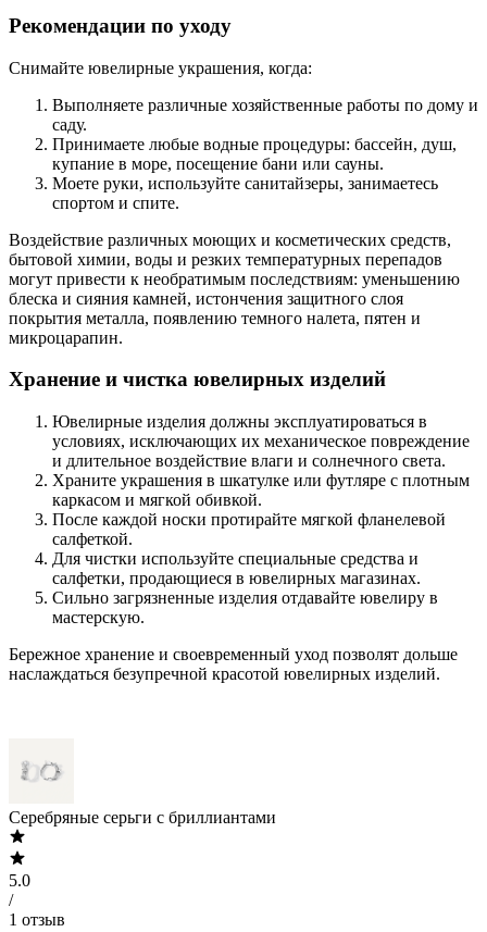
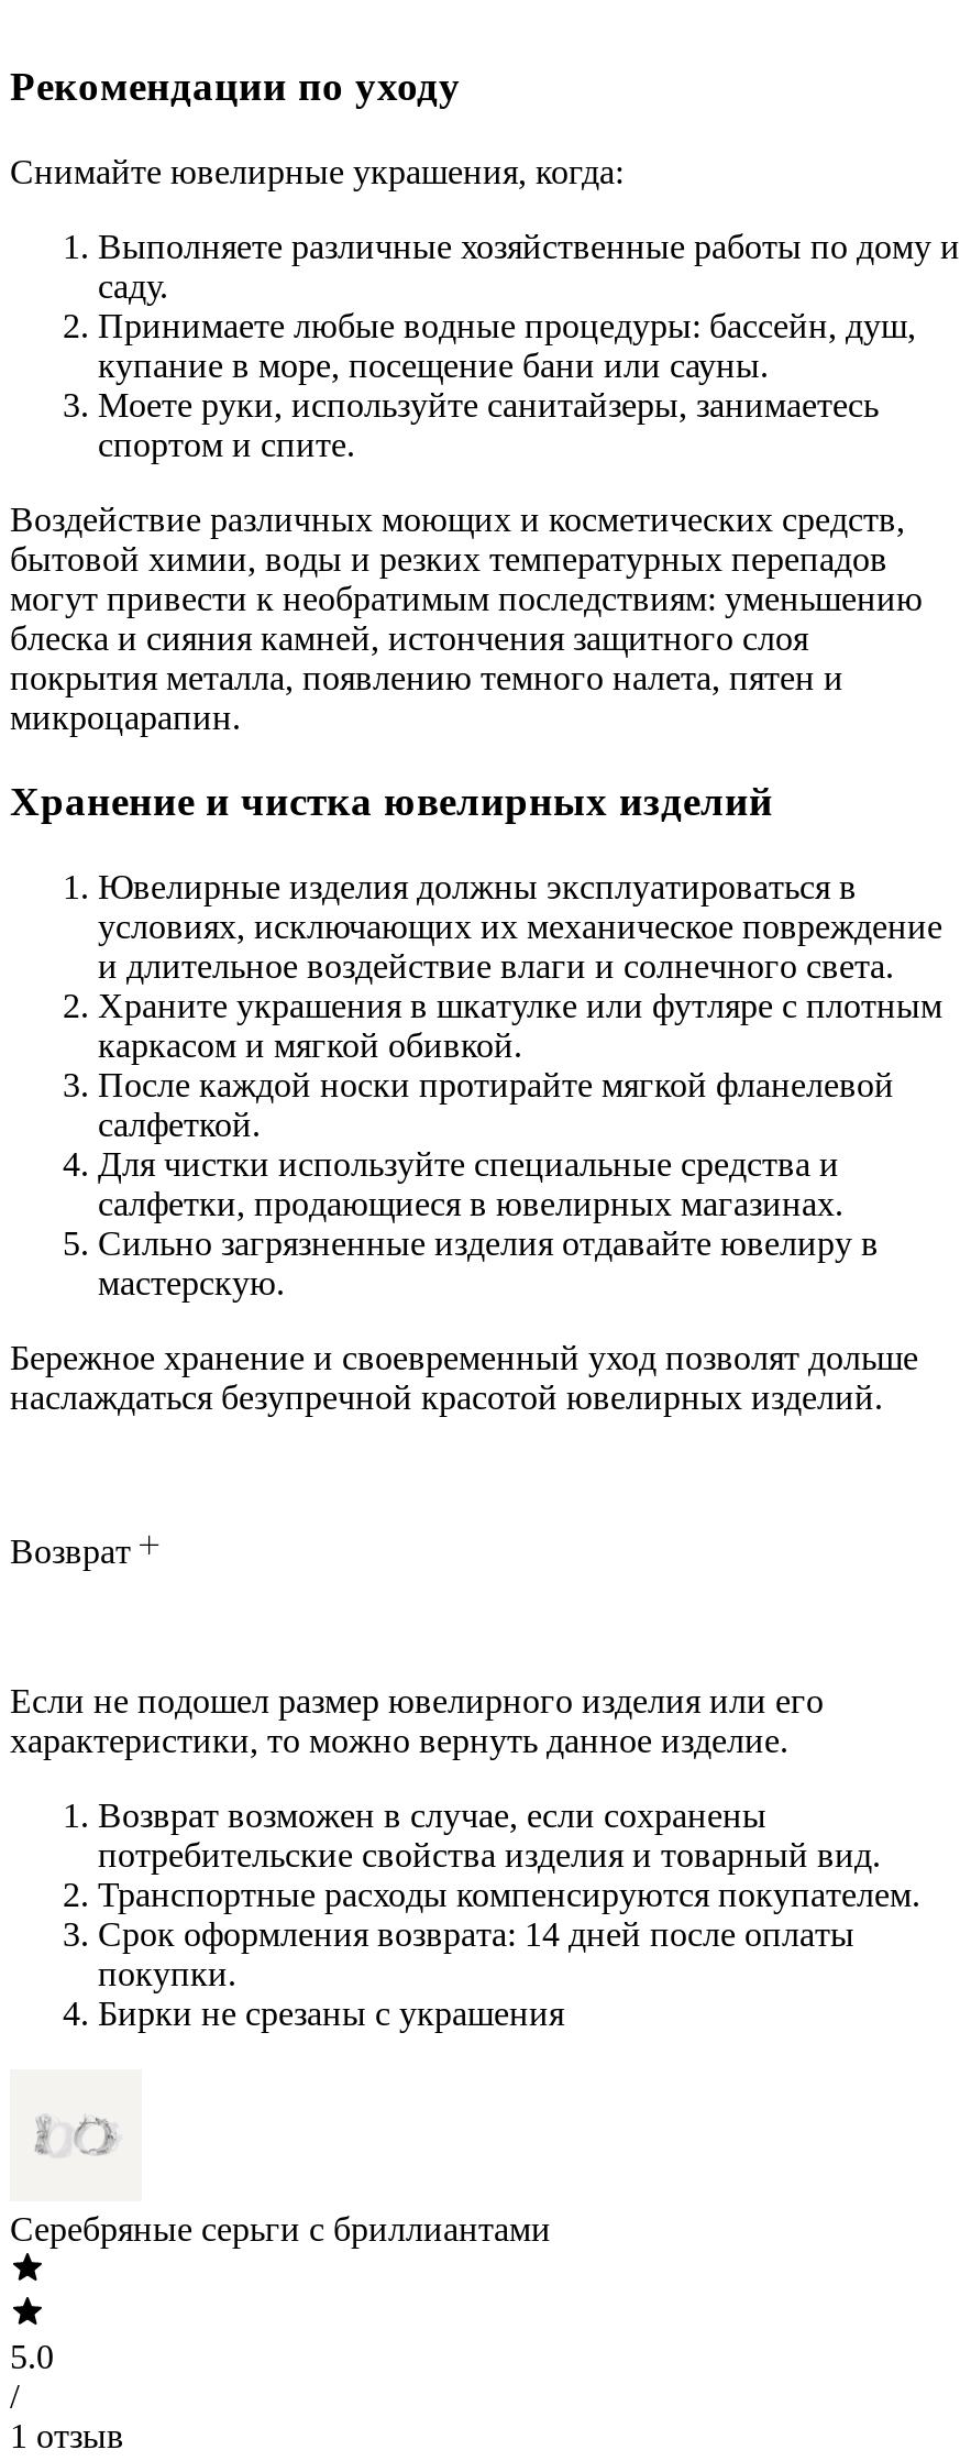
none -> [10,1532,131,1570] Возврат
none -> [10,1682,920,2032] Если не подошел размер ювелирного изделия или его | характеристики, то можно вернуть данное изделие. | Возврат возможен в случае, если сохранены | потребительские свойства изделия и товарный вид. | Транспортные расходы компенсируются покупателем. | Срок оформления возврата: 14 дней после оплаты | покупки. | Бирки не срезаны с украшения

